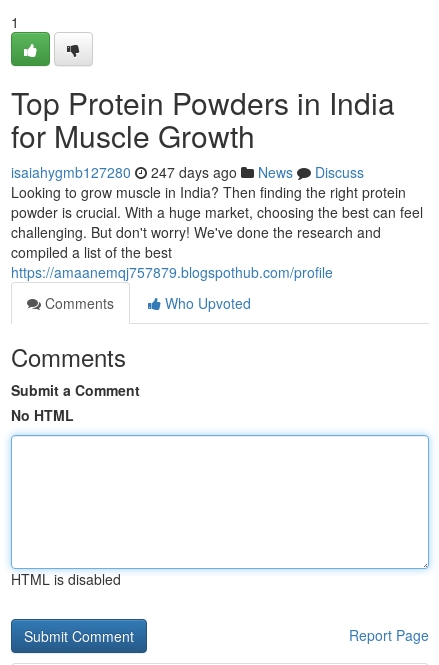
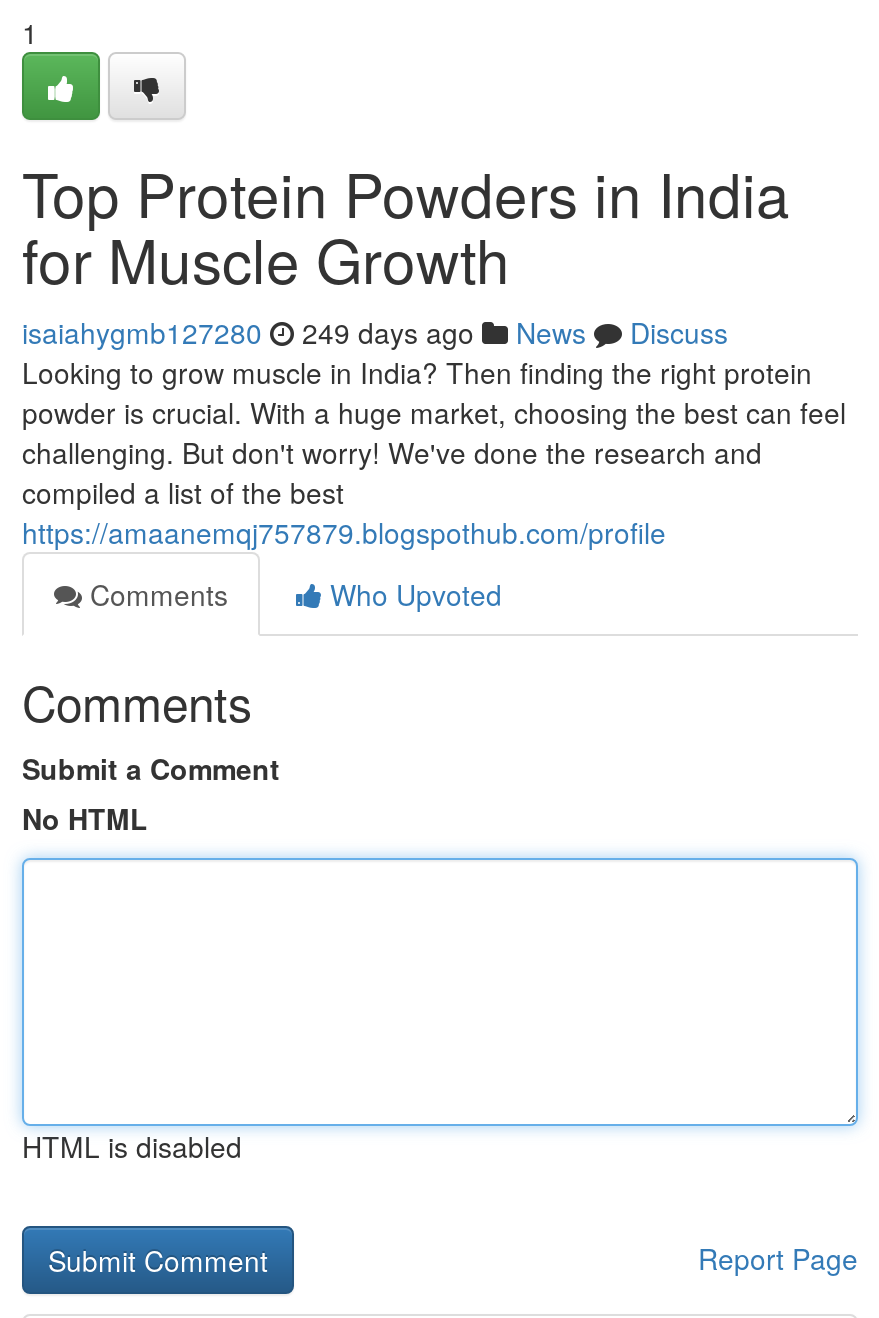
[11,162,364,182] isaiahygmb127280 247 days ago News Discuss -> [22,312,728,352] isaiahygmb127280 249 days ago News Discuss

